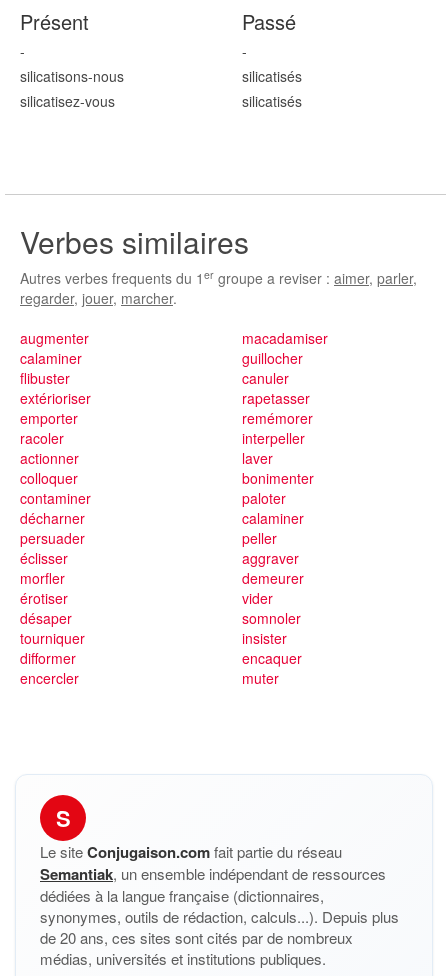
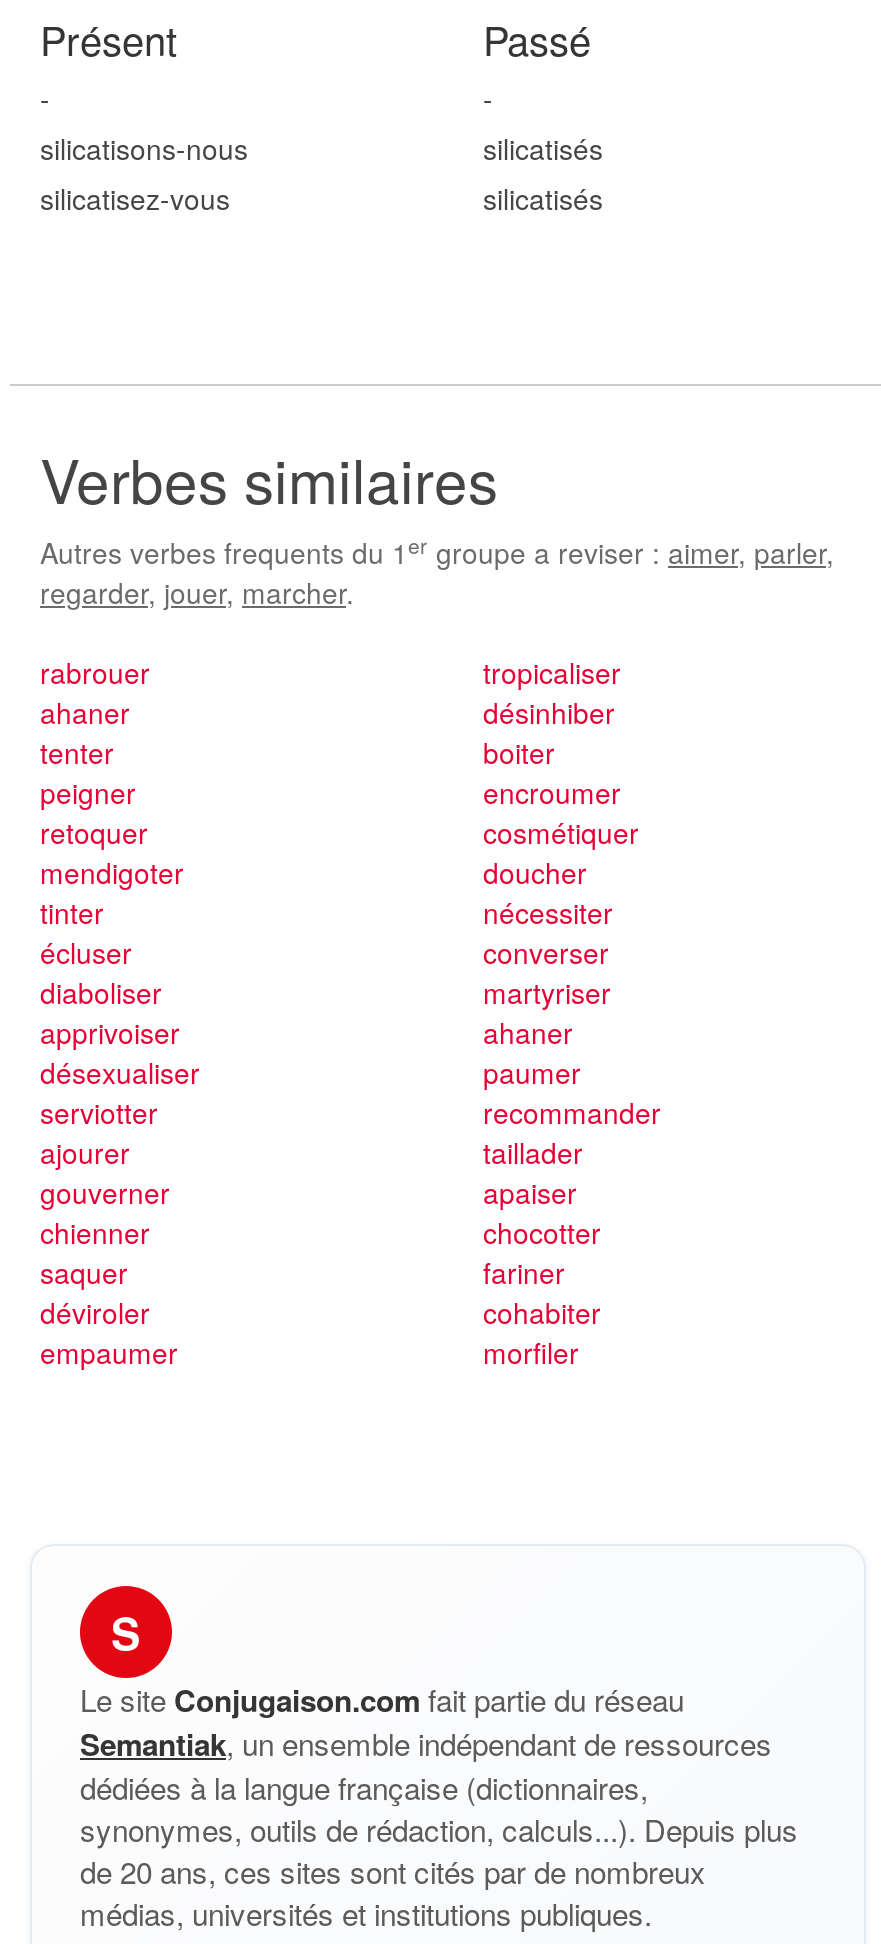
[20,328,91,508] augmenter | calaminer | flibuster | extérioriser | emporter | racoler | actionner | colloquer | contaminer -> [40,652,184,1012] rabrouer | ahaner | tenter | peigner | retoquer | mendigoter | tinter | écluser | diaboliser
[20,328,327,688] macadamiser | guillocher | canuler | rapetasser | remémorer | interpeller | laver | bonimenter | paloter | décharner | persuader | éclisser | morfler | érotiser | désaper | tourniquer | difformer | encercler -> [40,652,639,1372] tropicaliser | désinhiber | boiter | encroumer | cosmétiquer | doucher | nécessiter | converser | martyriser | apprivoiser | désexualiser | serviotter | ajourer | gouverner | chienner | saquer | déviroler | empaumer
[241,508,303,688] calaminer | peller | aggraver | demeurer | vider | somnoler | insister | encaquer | muter -> [483,1012,661,1372] ahaner | paumer | recommander | taillader | apaiser | chocotter | fariner | cohabiter | morfiler

